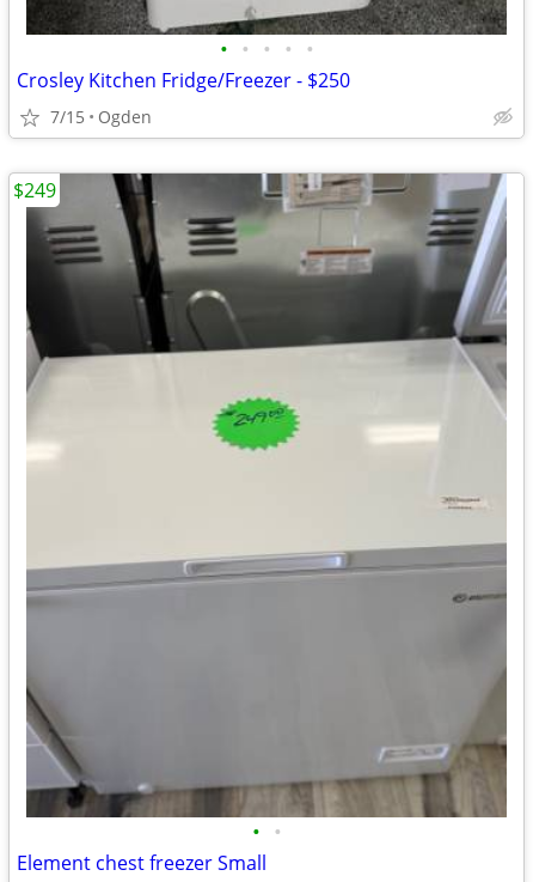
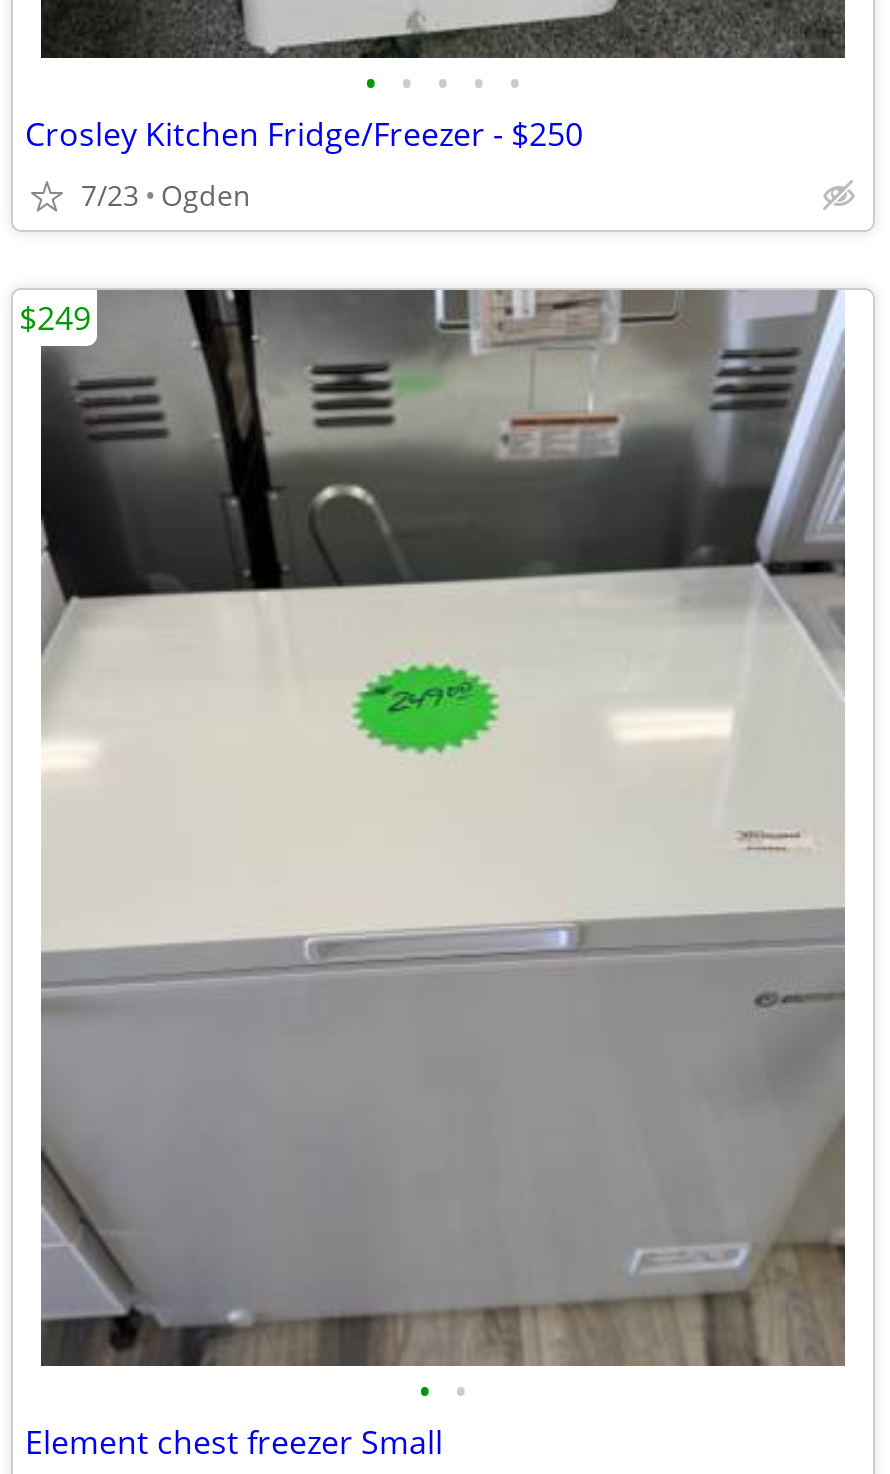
[50,105,152,128] 7/15 Ogden -> [81,176,251,214] 7/23 Ogden

